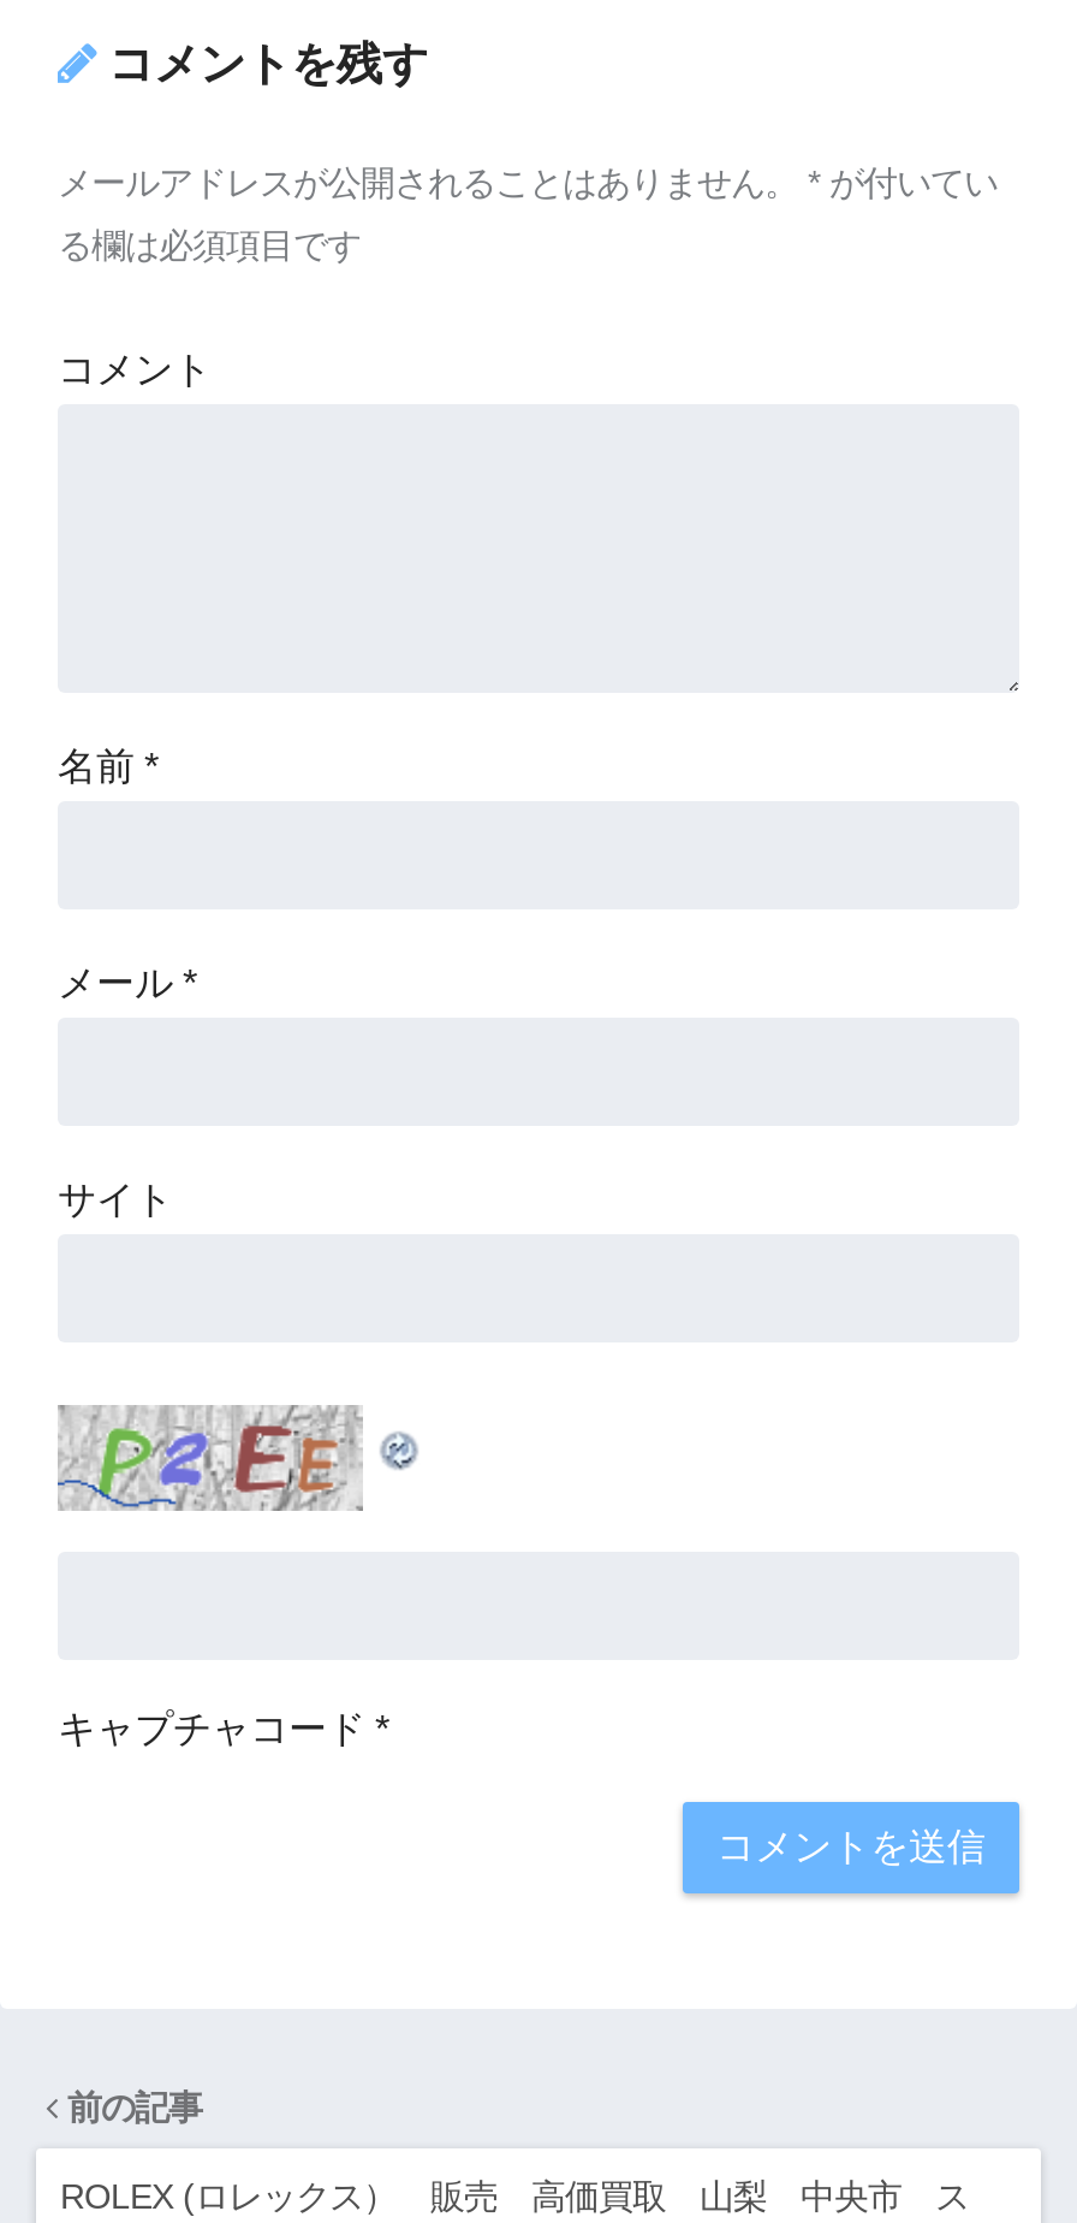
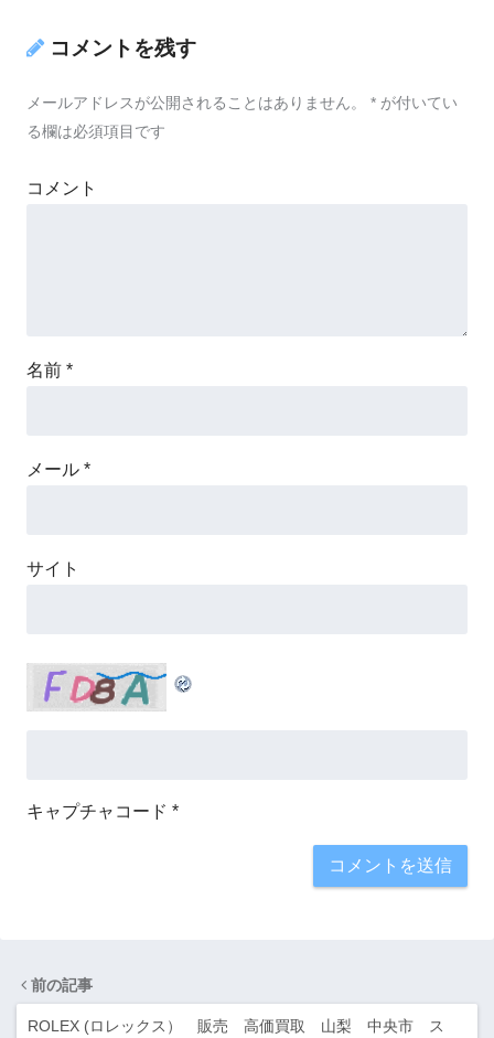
[55,1405,363,1511] [image] -> [28,664,168,710] [image]

